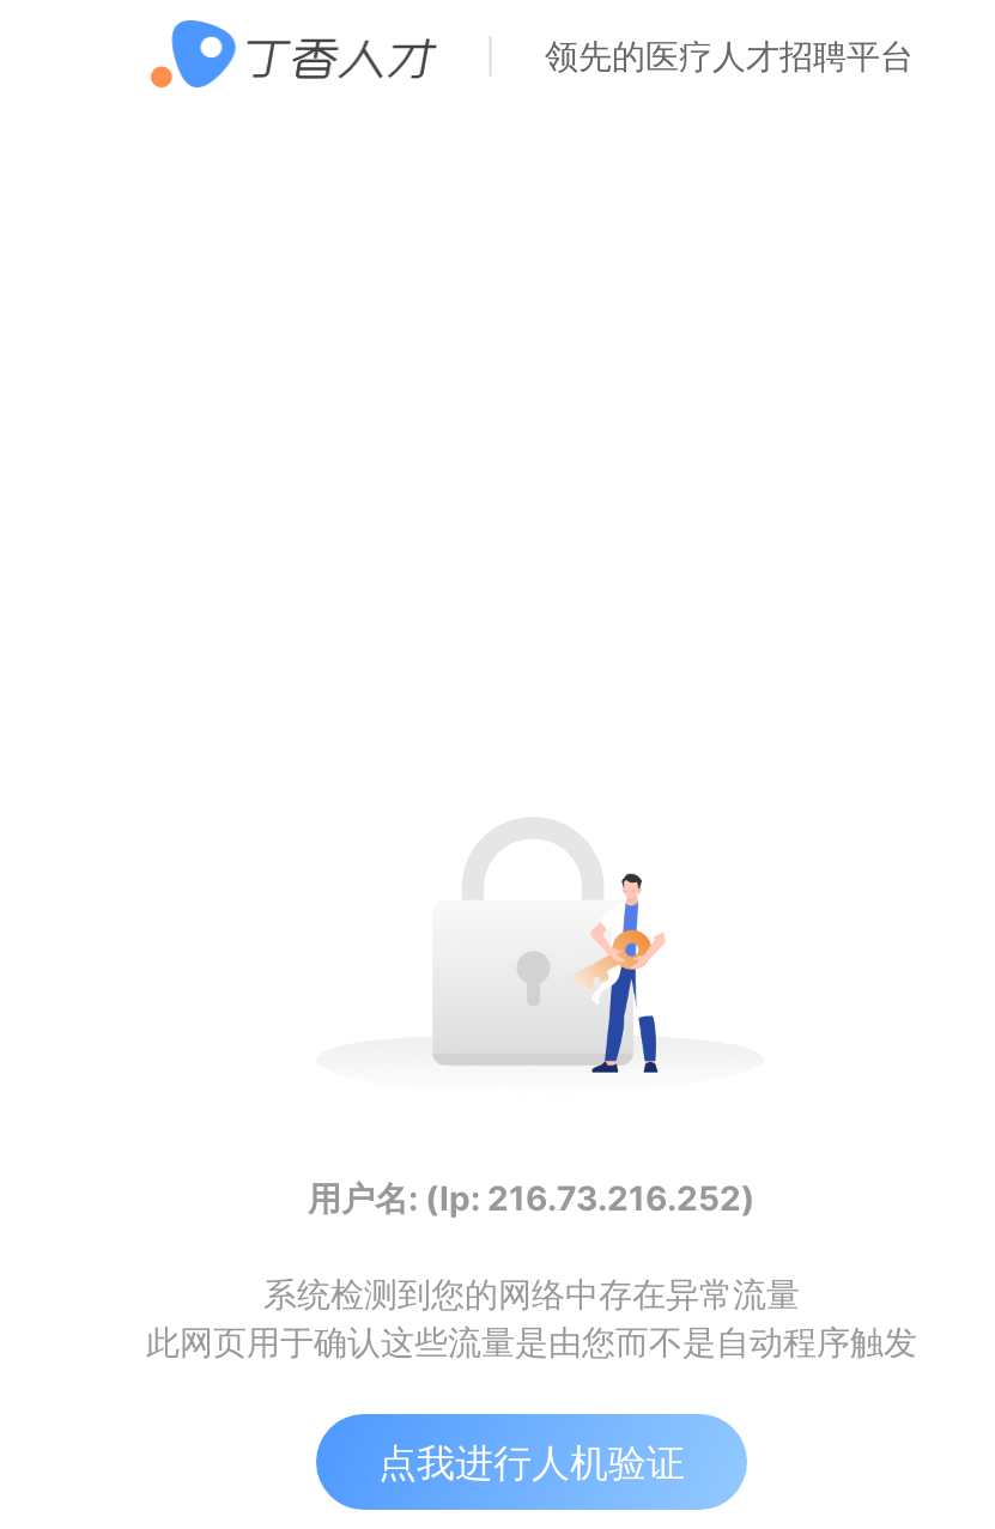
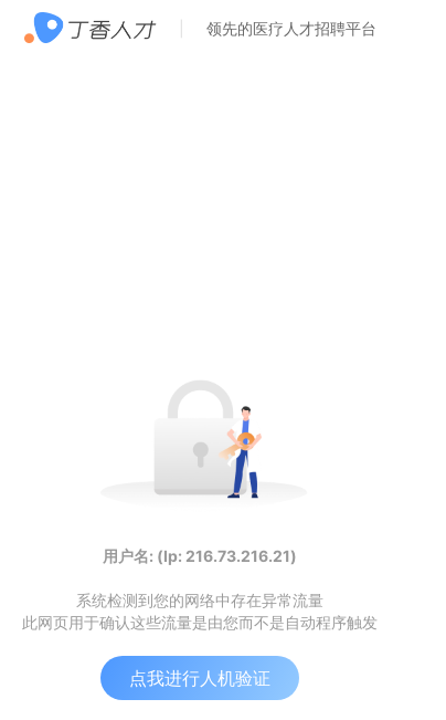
[308,1177,756,1218] 用户名: (Ip: 216.73.216.252) -> [103,546,297,565] 用户名: (Ip: 216.73.216.21)

